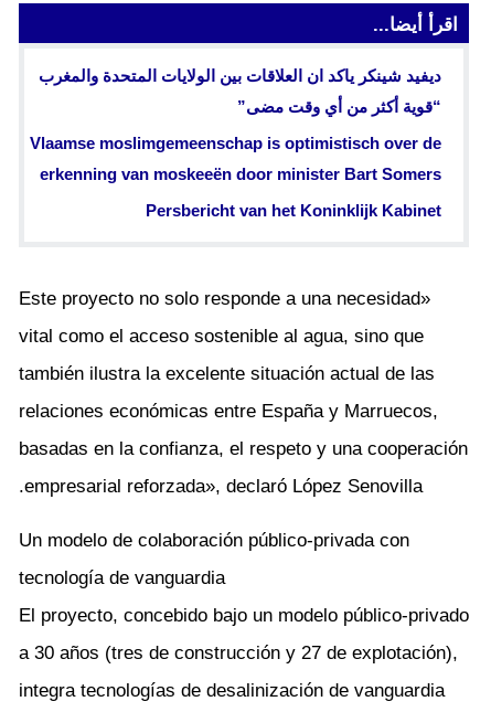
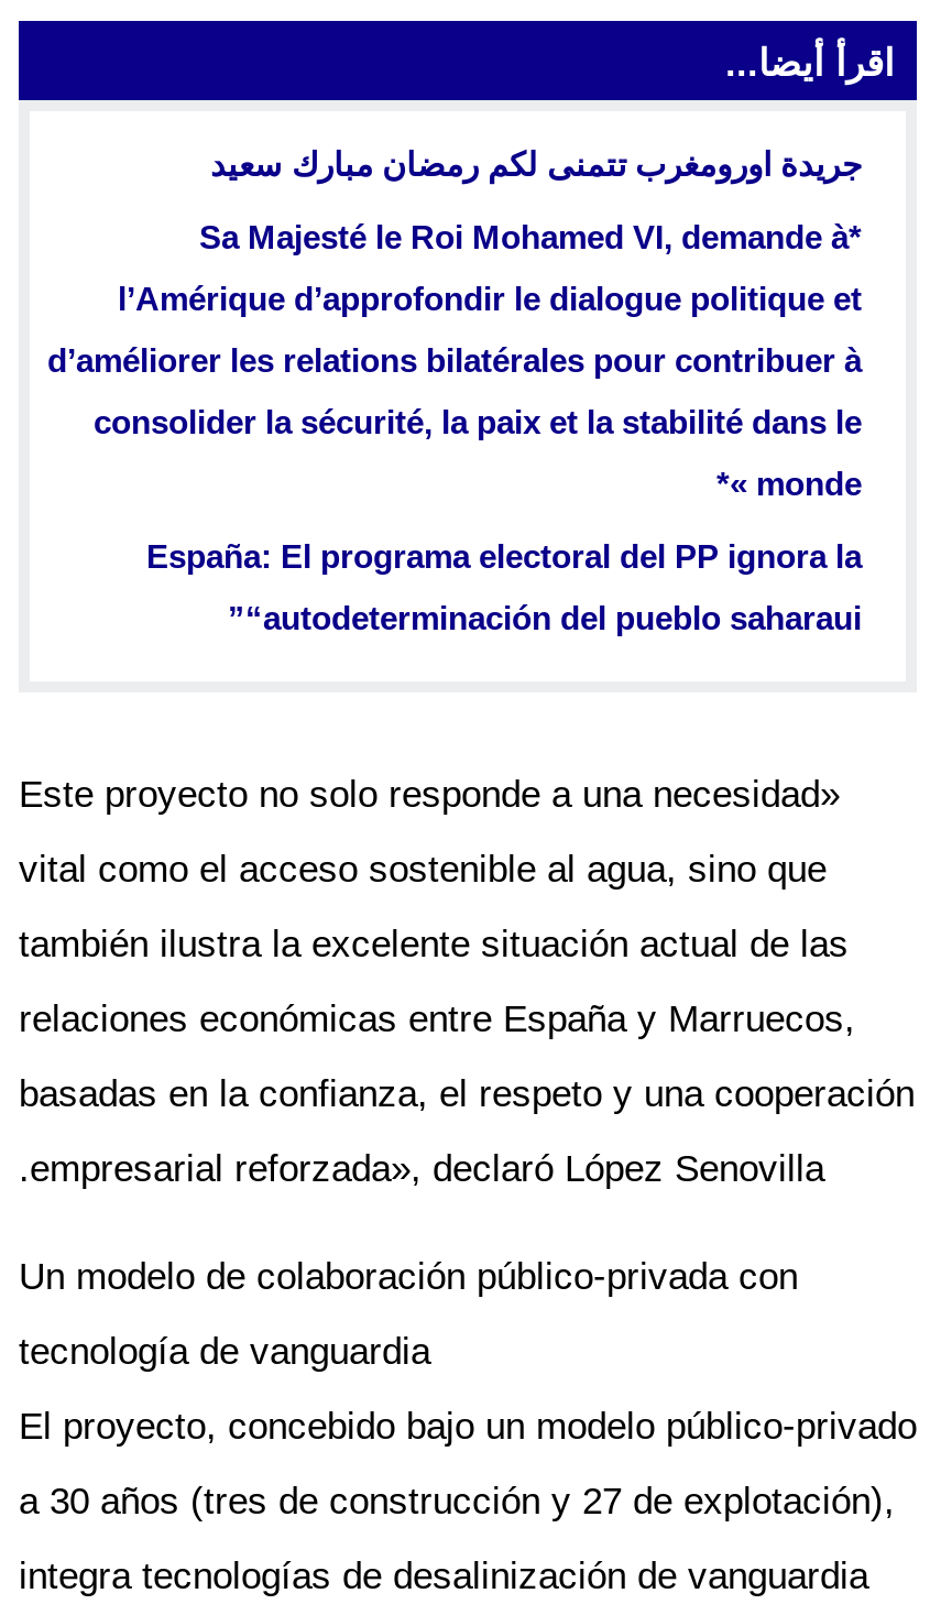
[30,66,441,219] ديفيد شينكر ياكد ان العلاقات بين الولايات المتحدة والمغرب | “قوية أكثر من أي وقت مضى” | Vlaamse moslimgemeenschap is optimistisch over de | erkenning van moskeeën door minister Bart Somers | Persbericht van het Koninklijk Kabinet -> [47,146,862,637] جريدة اورومغرب تتمنى لكم رمضان مبارك سعيد | *Sa Majesté le Roi Mohamed VI, demande à | l’Amérique d’approfondir le dialogue politique et | d’améliorer les relations bilatérales pour contribuer à | consolider la sécurité, la paix et la stabilité dans le | monde »* | España: El programa electoral del PP ignora la | “autodeterminación del pueblo saharaui”

